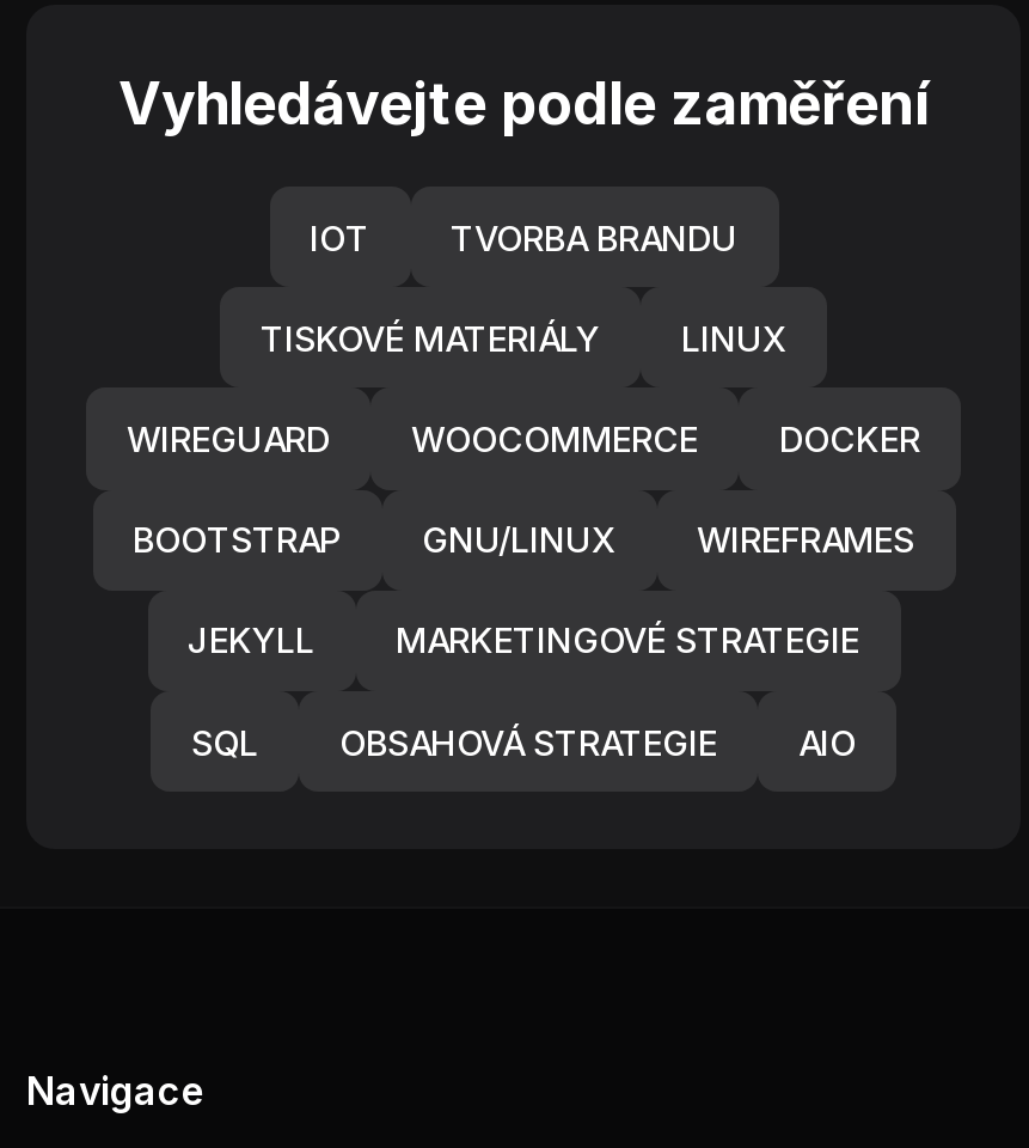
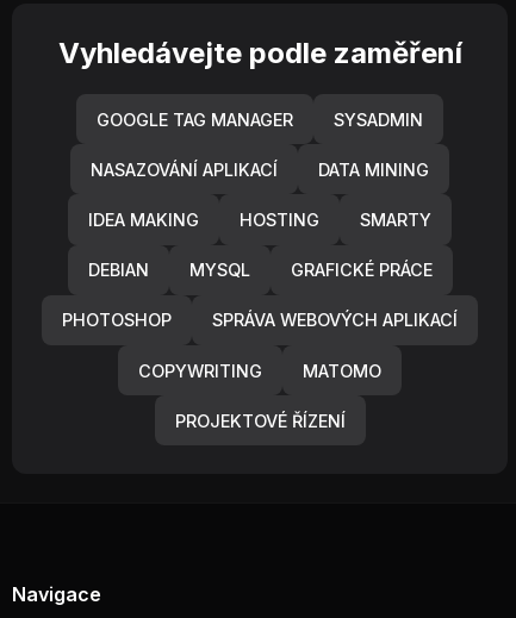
[127,217,920,762] IOT | TVORBA BRANDU | TISKOVÉ MATERIÁLY | LINUX | WIREGUARD | WOOCOMMERCE | DOCKER | BOOTSTRAP | GNU/LINUX | WIREFRAMES | JEKYLL | MARKETINGOVÉ STRATEGIE | SQL | OBSAHOVÁ STRATEGIE | AIO -> [62,109,458,431] GOOGLE TAG MANAGER | SYSADMIN | NASAZOVÁNÍ APLIKACÍ | DATA MINING | IDEA MAKING | HOSTING | SMARTY | DEBIAN | MYSQL | GRAFICKÉ PRÁCE | PHOTOSHOP | SPRÁVA WEBOVÝCH APLIKACÍ | COPYWRITING | MATOMO | PROJEKTOVÉ ŘÍZENÍ

